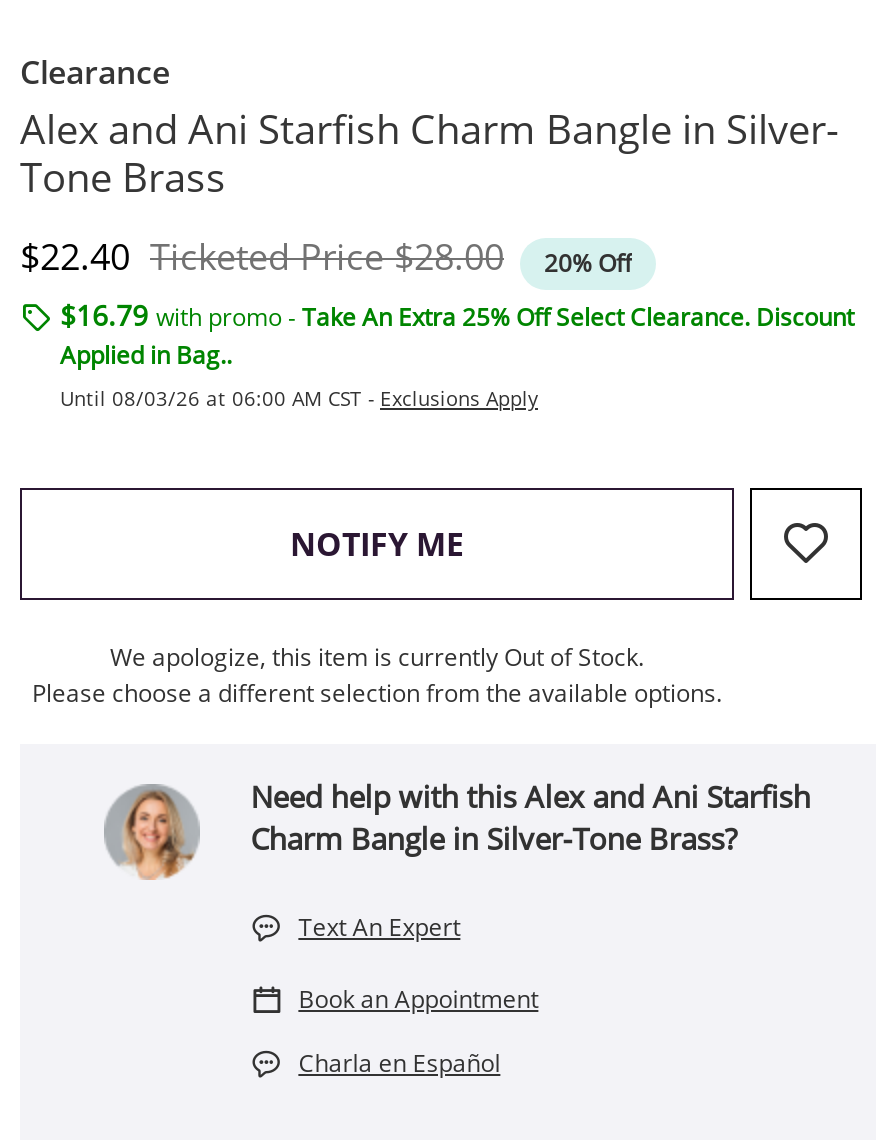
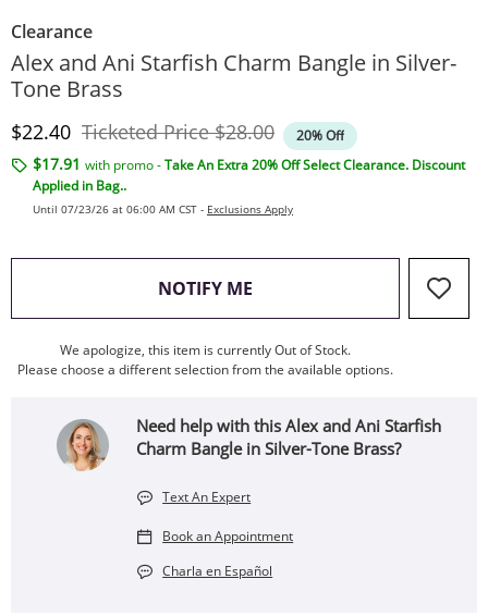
[60,296,854,334] $16.79 with promo - Take An Extra 25% Off Select Clearance. Discount -> [33,153,465,174] $17.91 with promo - Take An Extra 20% Off Select Clearance. Discount
[60,384,538,412] Until 08/03/26 at 06:00 AM CST - Exclusions Apply -> [33,201,293,217] Until 07/23/26 at 06:00 AM CST - Exclusions Apply

